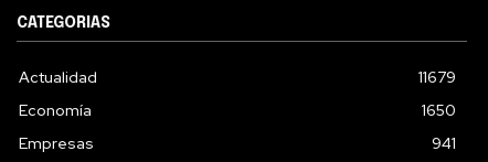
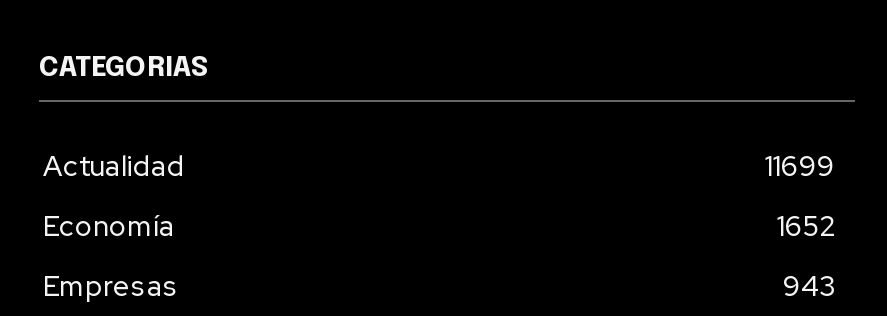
[418,67,456,87] 11679 -> [765,147,835,183] 11699
[422,100,456,120] 1650 -> [777,207,835,243] 1652
[432,133,456,153] 941 -> [783,267,835,303] 943

